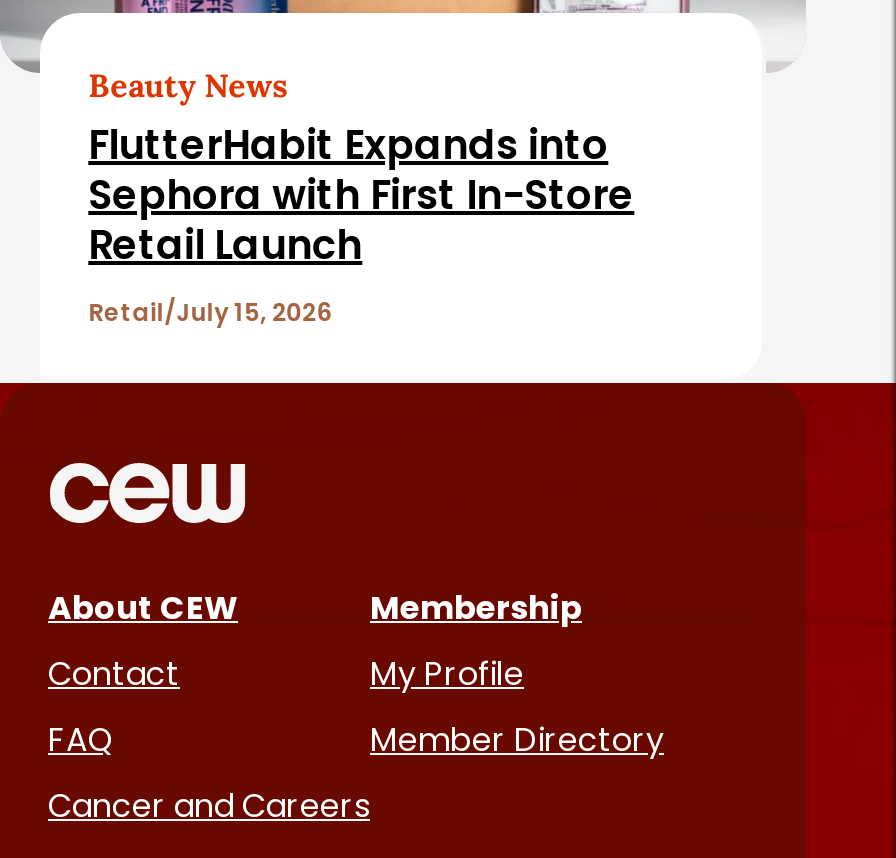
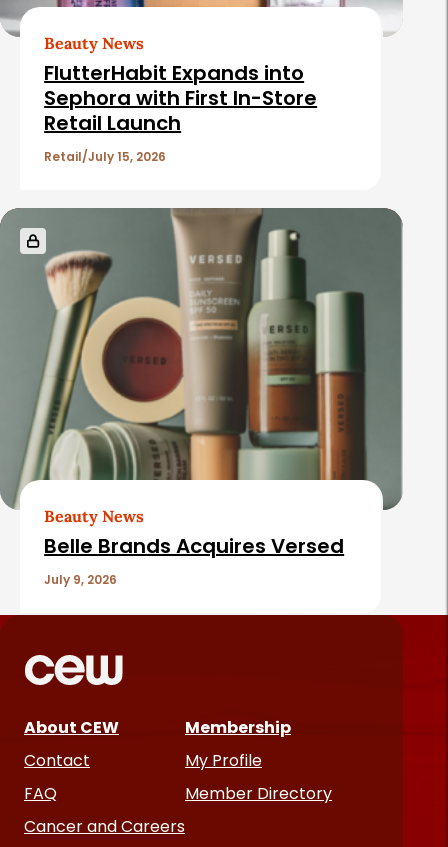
none -> [3,191,403,588] [image] | Beauty News | Belle Brands Acquires Versed | July 9, 2026

